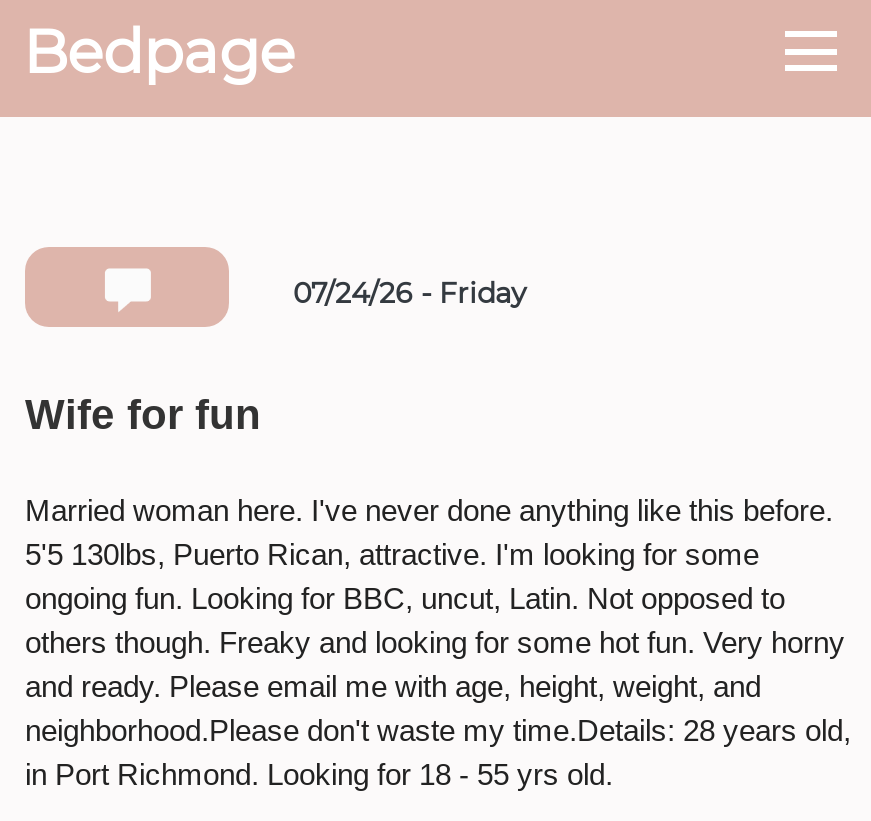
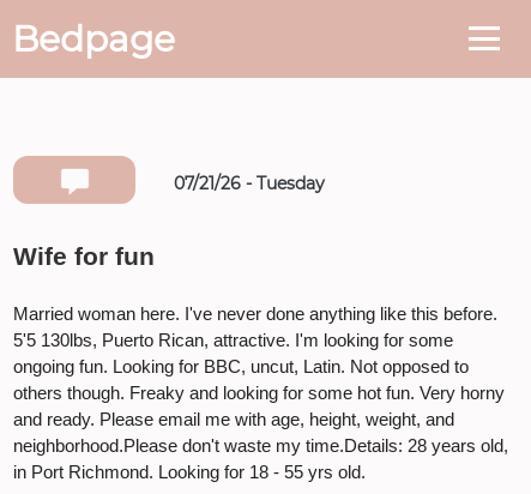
[293,275,527,311] 07/24/26 - Friday -> [174,173,325,194] 07/21/26 - Tuesday

